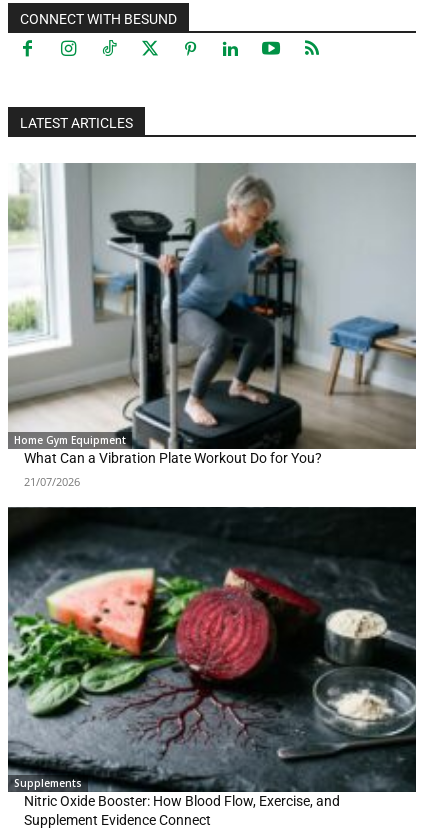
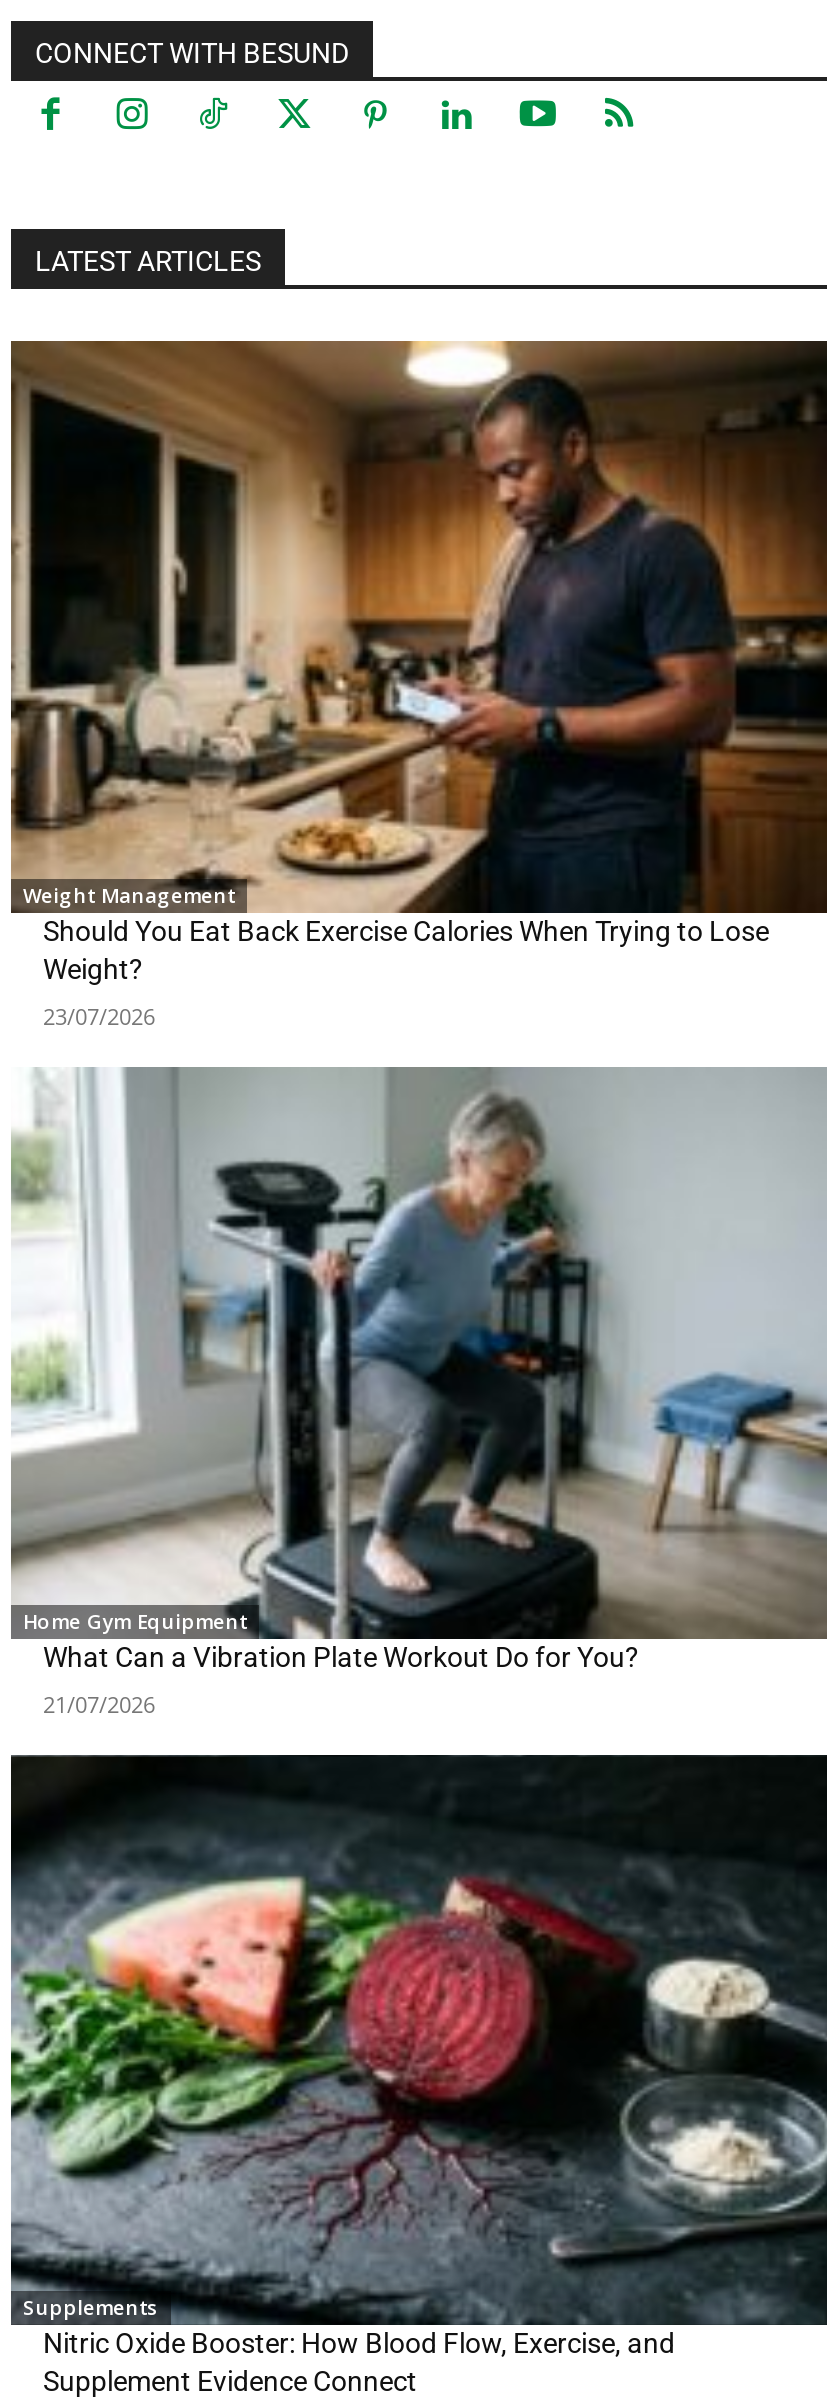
none -> [9,338,829,1031] [image] | Weight Management | Should You Eat Back Exercise Calories When Trying to Lose | Weight? | 23/07/2026

